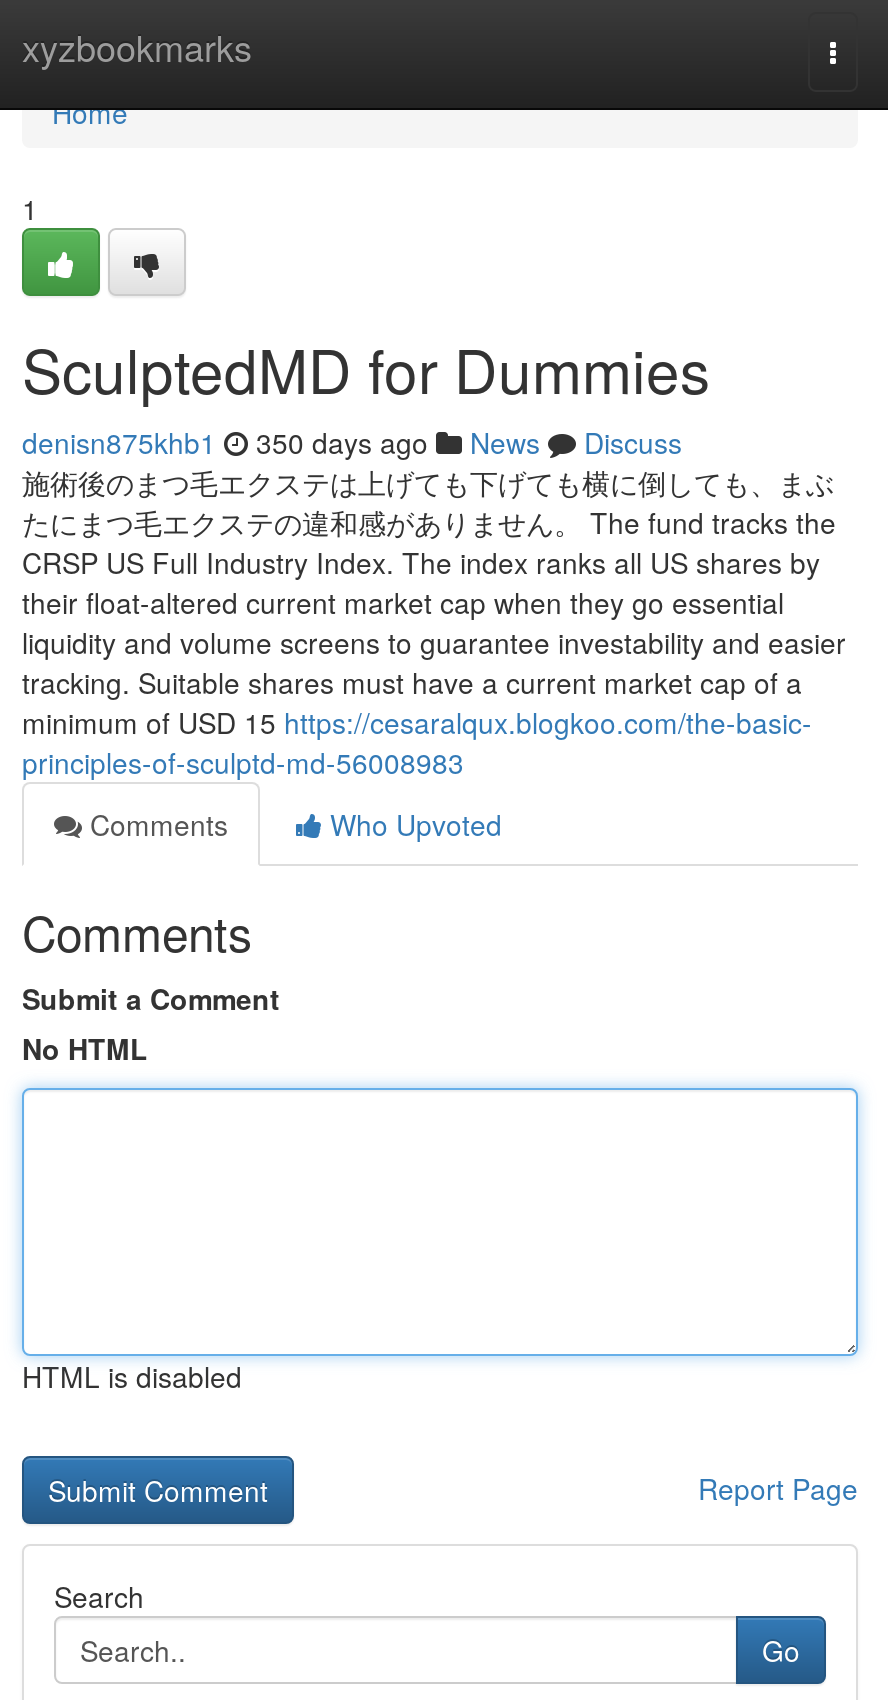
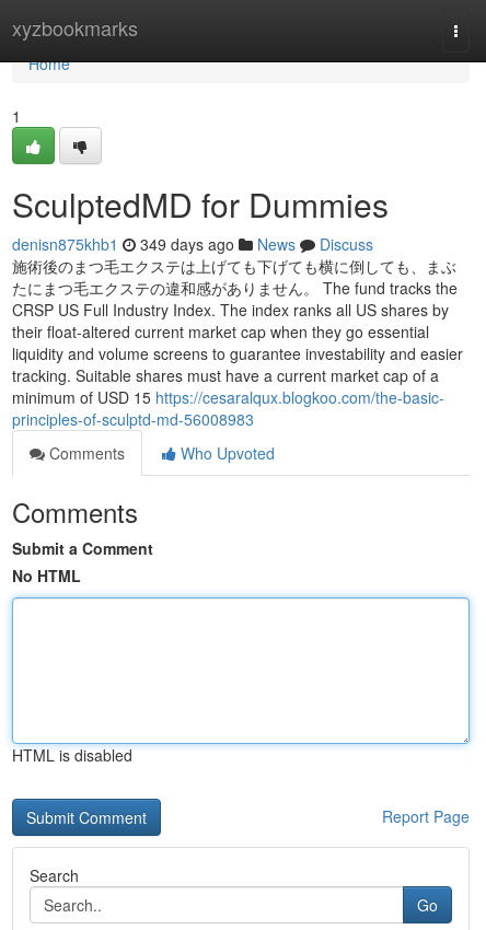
[22,422,682,462] denisn875khb1 350 days ago News Discuss -> [12,233,373,255] denisn875khb1 349 days ago News Discuss

